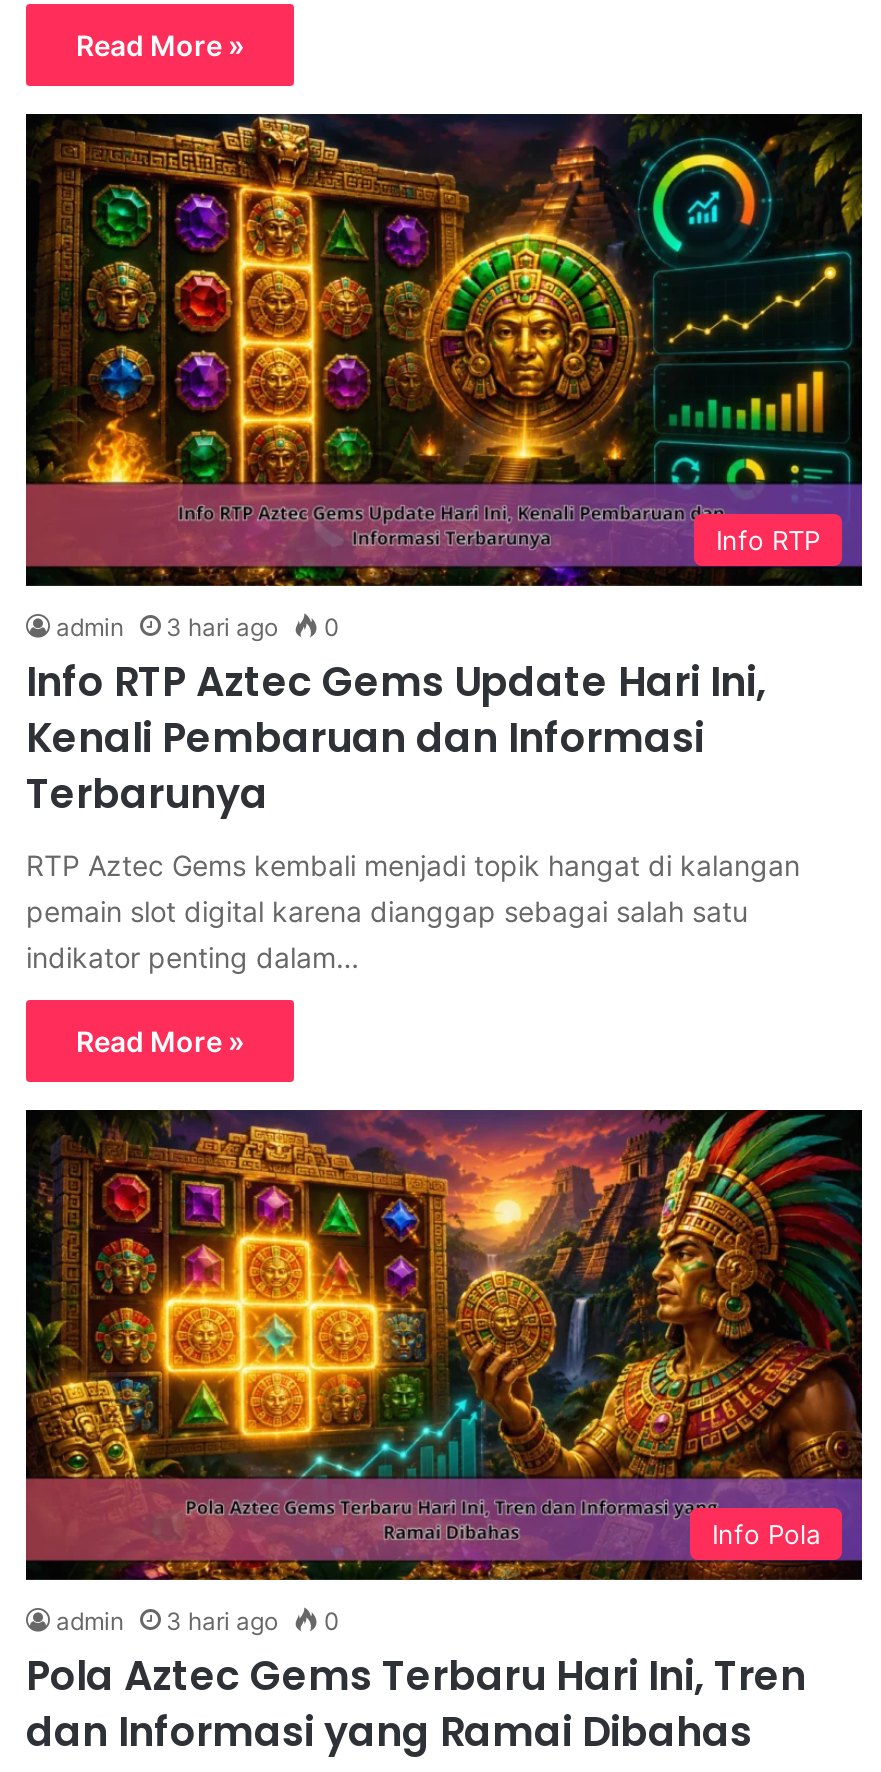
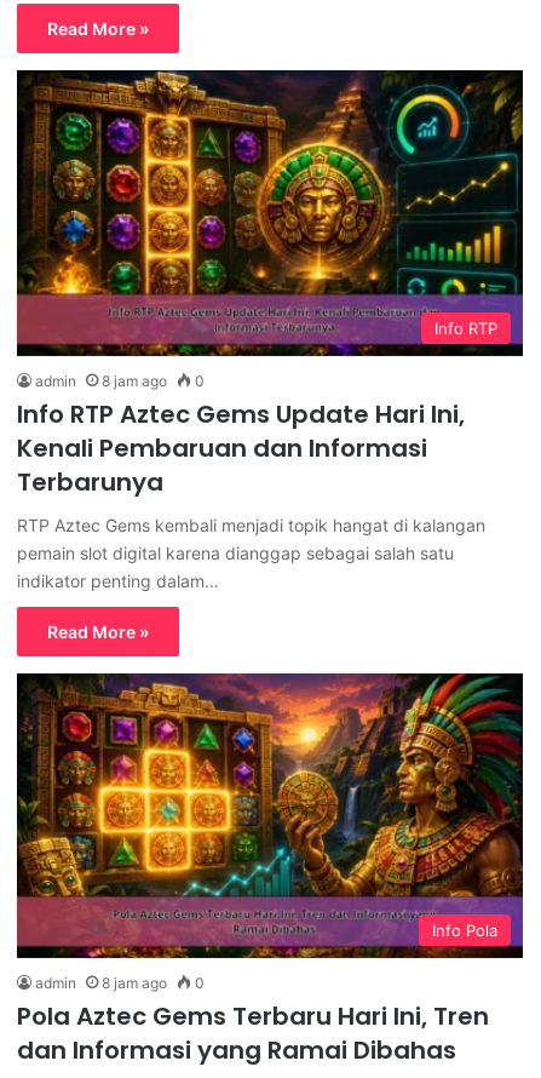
[56,611,340,641] admin 3 hari ago 0 -> [35,371,205,390] admin 8 jam ago 0
[56,1605,340,1635] admin 3 hari ago 0 -> [35,974,205,992] admin 8 jam ago 0

